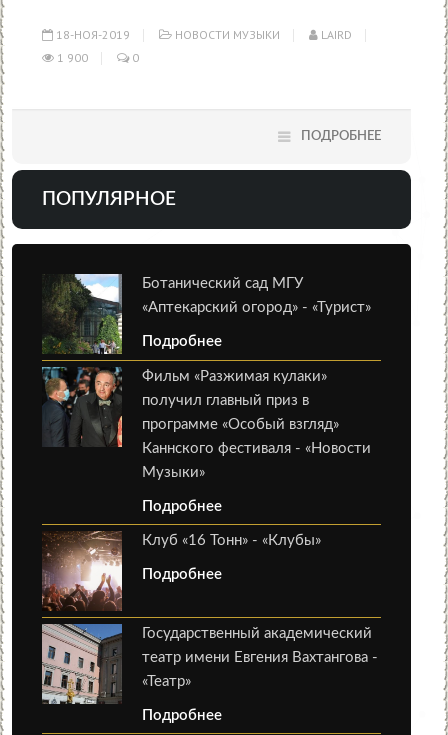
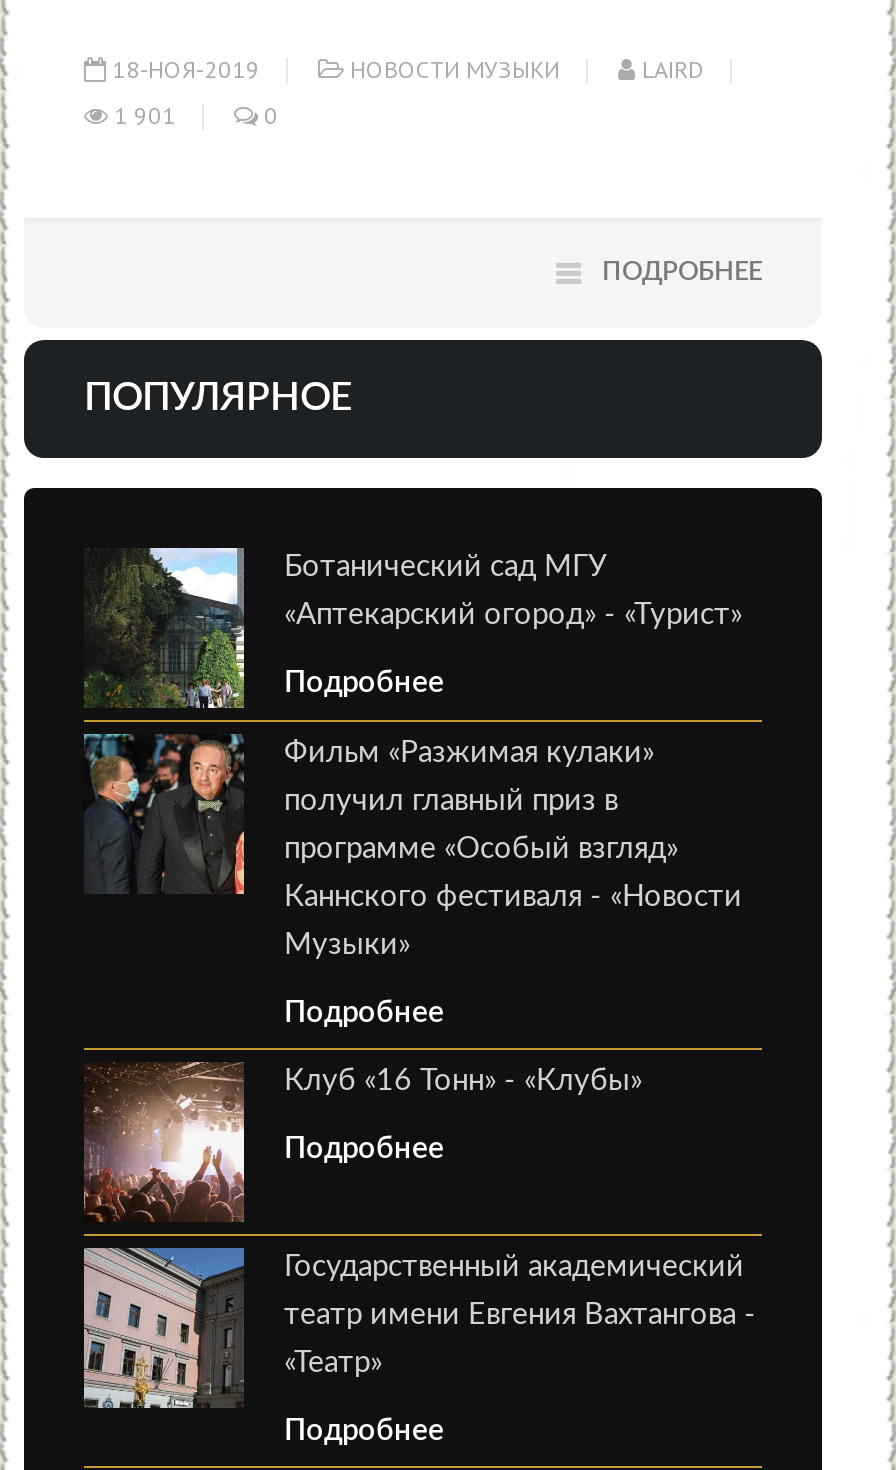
[54,50,88,65] 1 900 -> [108,100,176,130] 1 901

